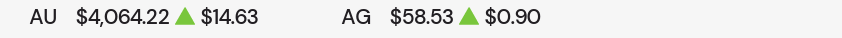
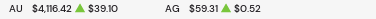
[76,4,170,30] $4,064.22 -> [32,2,72,15] $4,116.42
[201,4,259,30] $14.63 -> [88,2,118,15] $39.10
[390,4,454,30] $58.53 -> [189,2,218,15] $59.31
[485,4,541,30] $0.90 -> [234,2,261,15] $0.52

